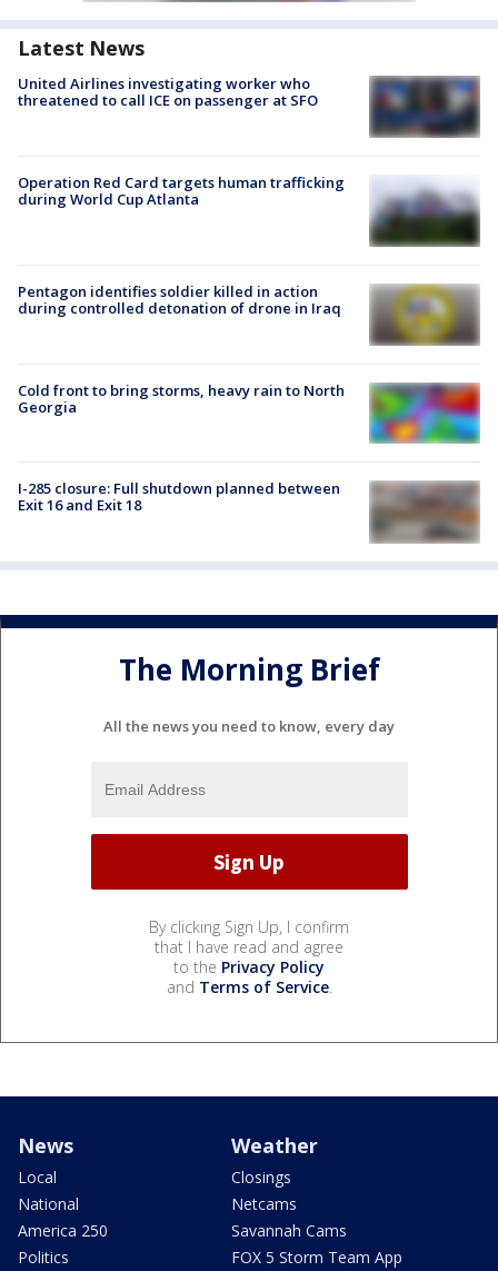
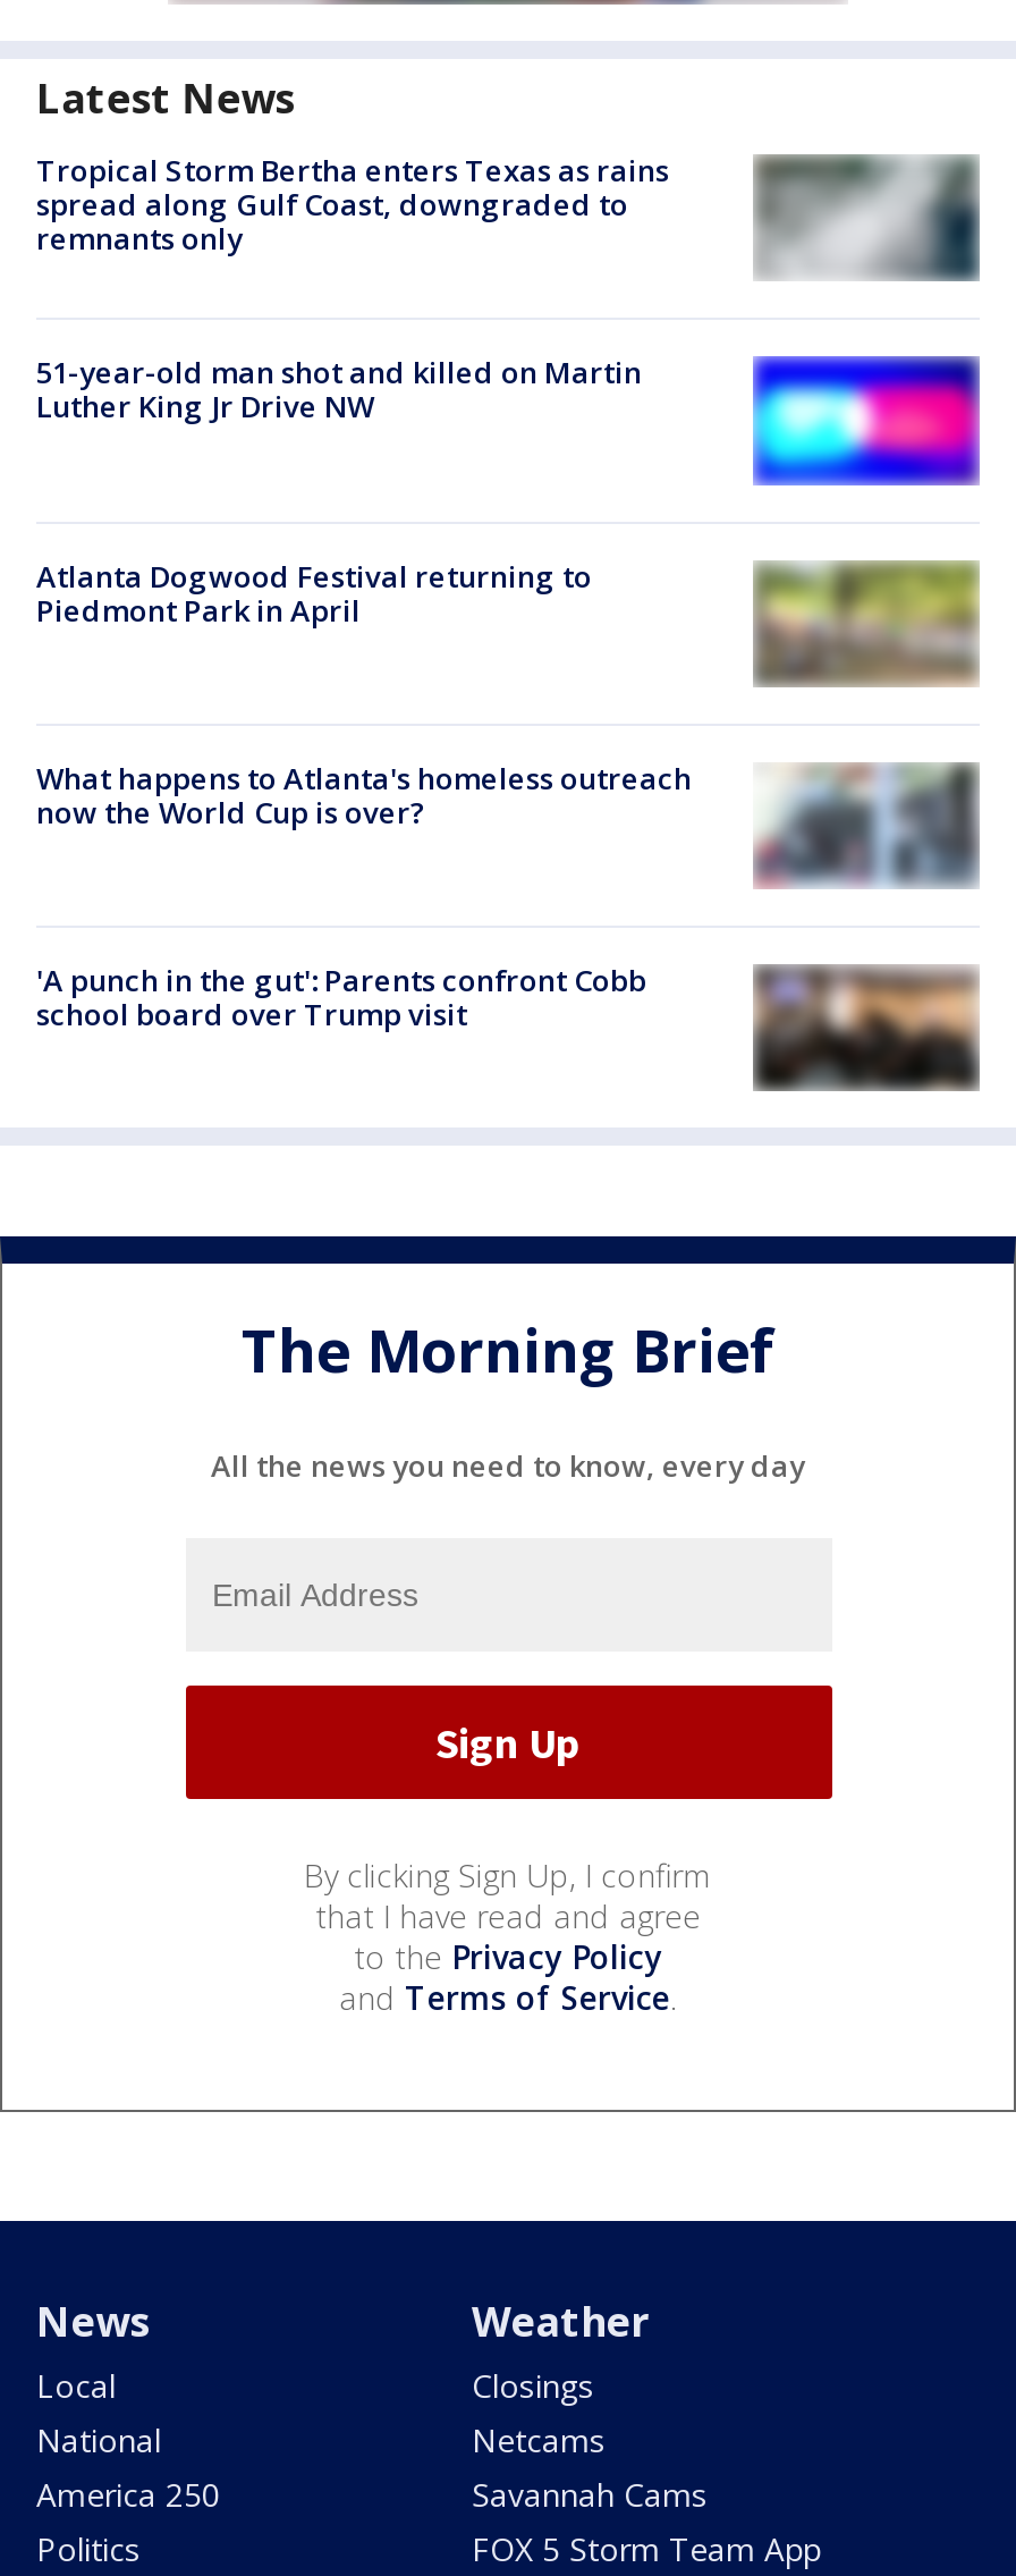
[18,73,318,110] United Airlines investigating worker who | threatened to call ICE on passenger at SFO -> [36,150,669,259] Tropical Storm Bertha enters Texas as rains | spread along Gulf Coast, downgraded to | remnants only
[370,76,475,138] [image] -> [757,157,971,281] [image]
[18,173,345,209] Operation Red Card targets human trafficking | during World Cup Atlanta -> [36,352,642,427] 51-year-old man shot and killed on Martin | Luther King Jr Drive NW
[368,183,481,248] [image] -> [751,356,982,488] [image]
[18,282,341,318] Pentagon identifies soldier killed in action | during controlled detonation of drone in Iraq -> [36,555,592,630] Atlanta Dogwood Festival returning to | Piedmont Park in April
[371,284,479,346] [image] -> [755,560,977,687] [image]
[18,381,480,444] [image] | Cold front to bring storms, heavy rain to North | Georgia -> [36,757,980,889] [image] | What happens to Atlanta's homeless outreach | now the World Cup is over?
[18,479,340,515] I-285 closure: Full shutdown planned between | Exit 16 and Exit 18 -> [36,960,646,1034] 'A punch in the gut': Parents confront Cobb | school board over Trump visit
[371,484,478,543] [image] -> [757,969,977,1089] [image]

